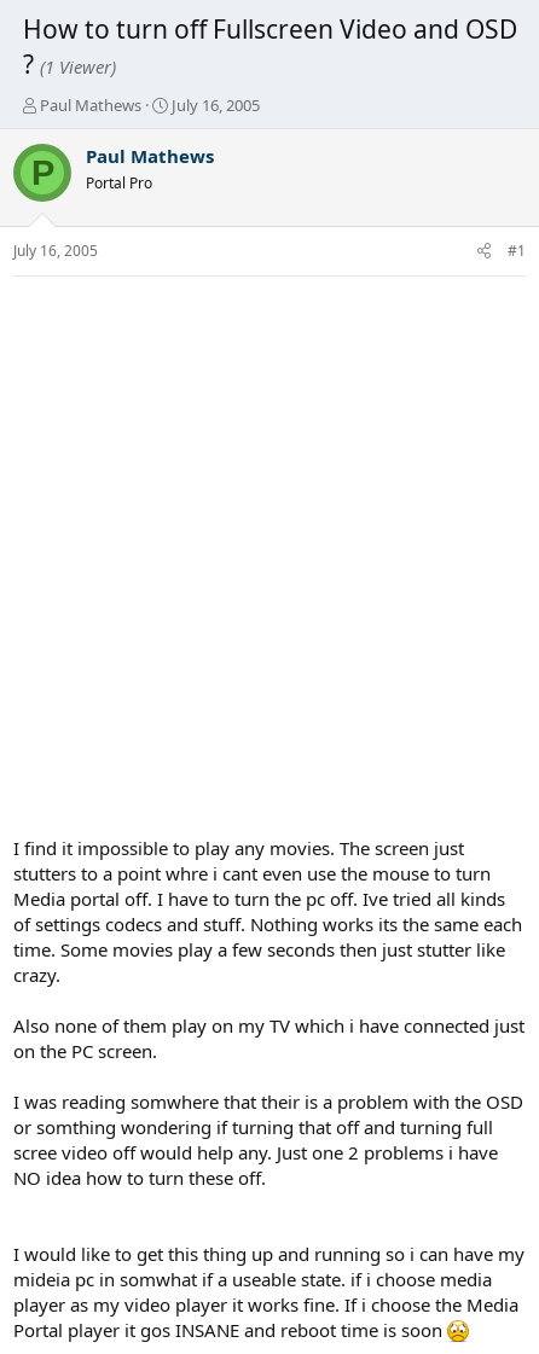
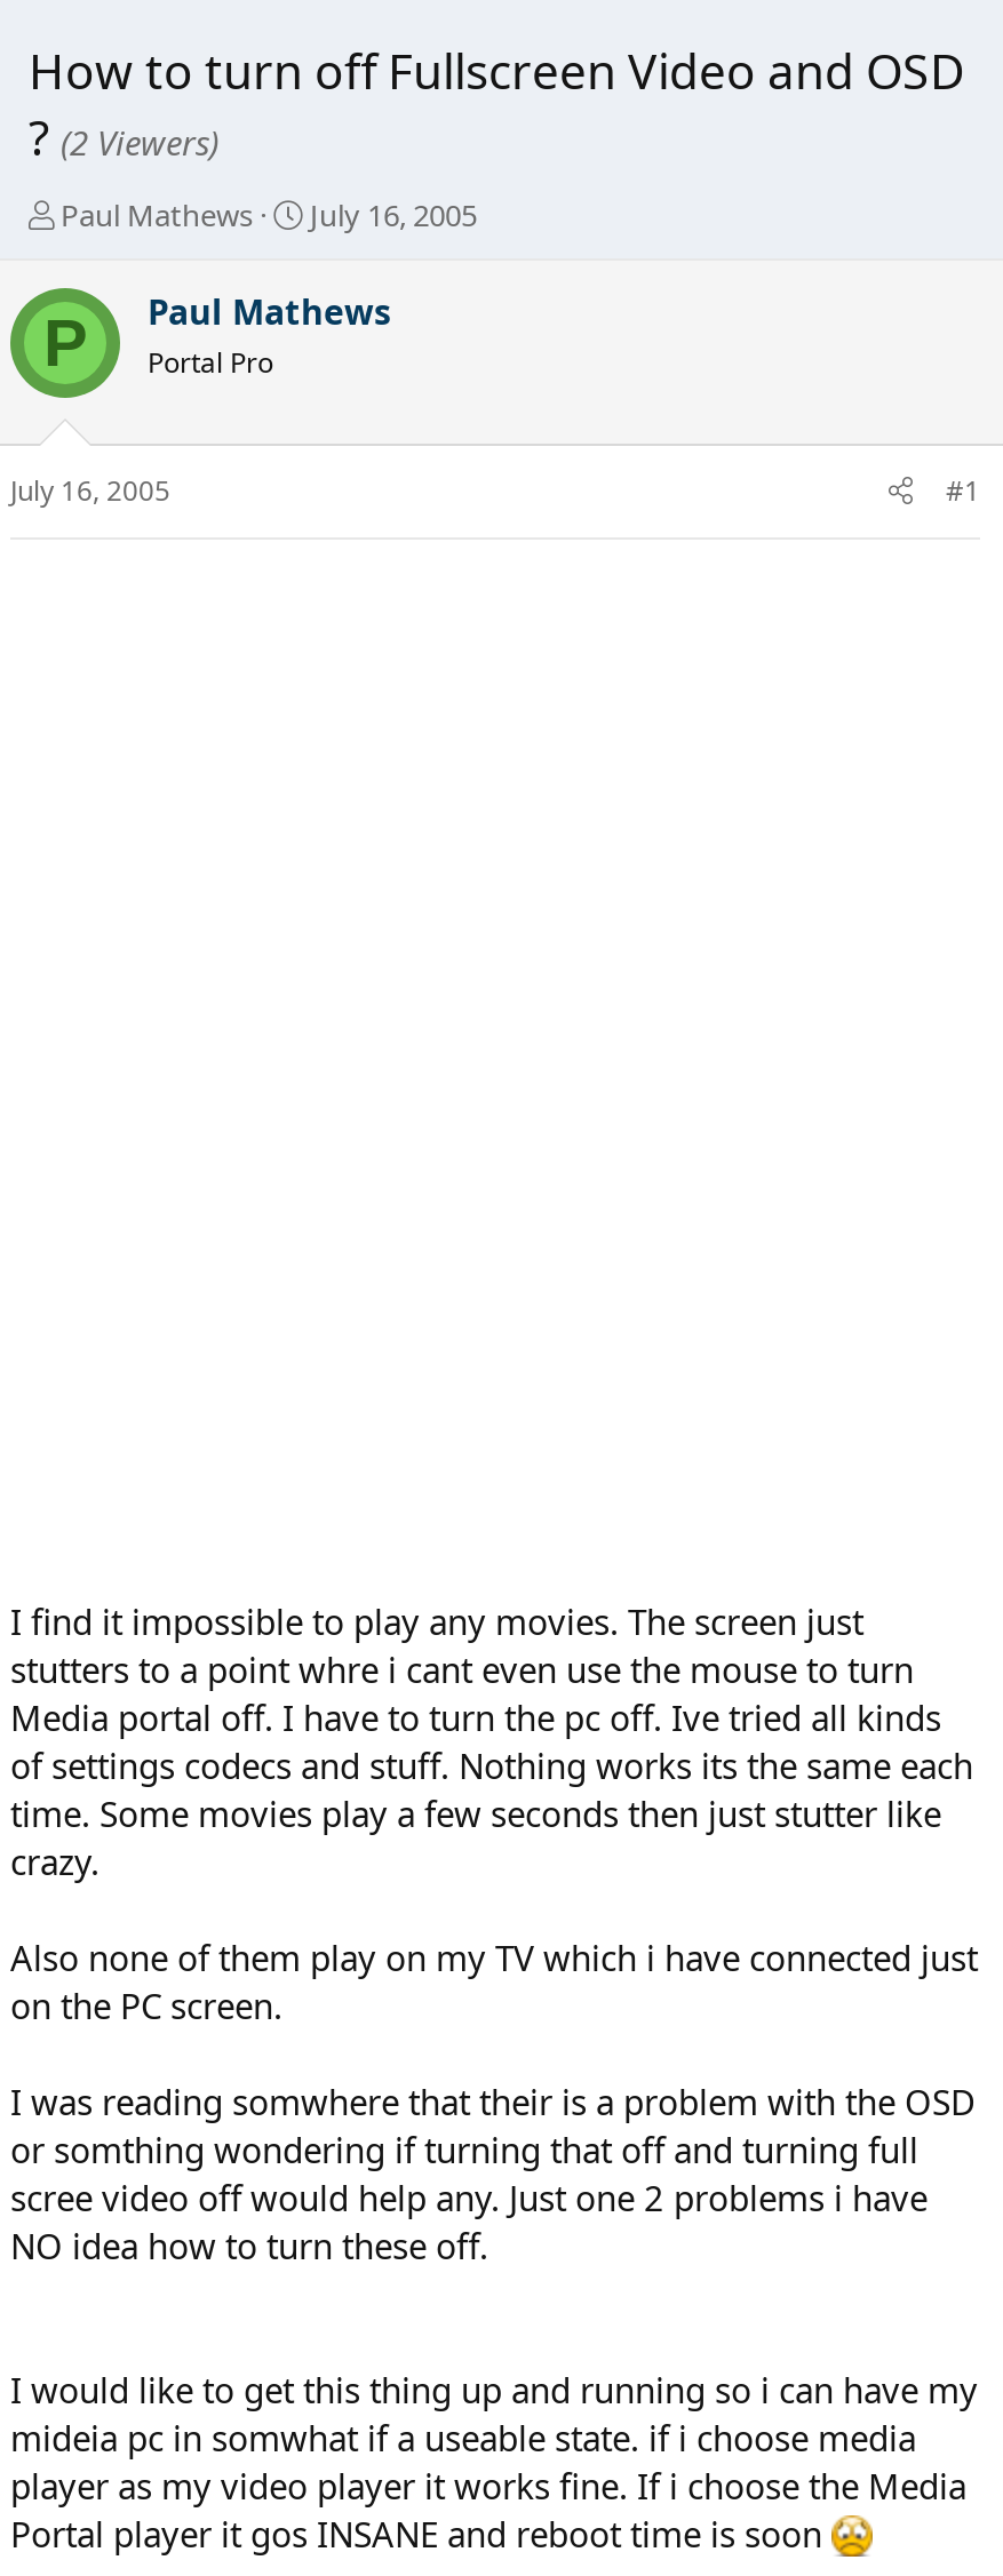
[23,47,116,81] ? (1 Viewer) -> [29,105,218,169] ? (2 Viewers)

